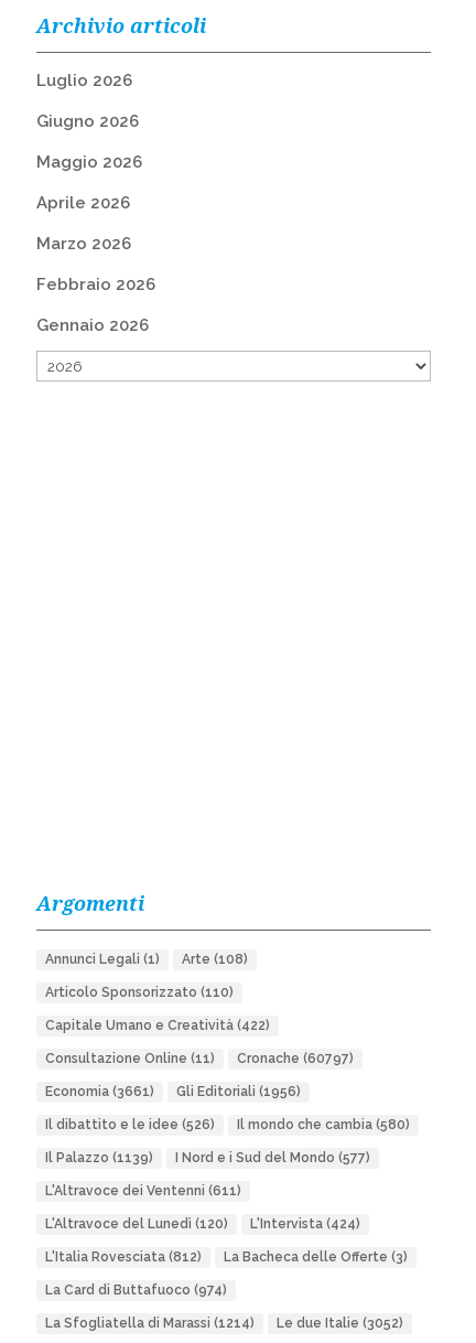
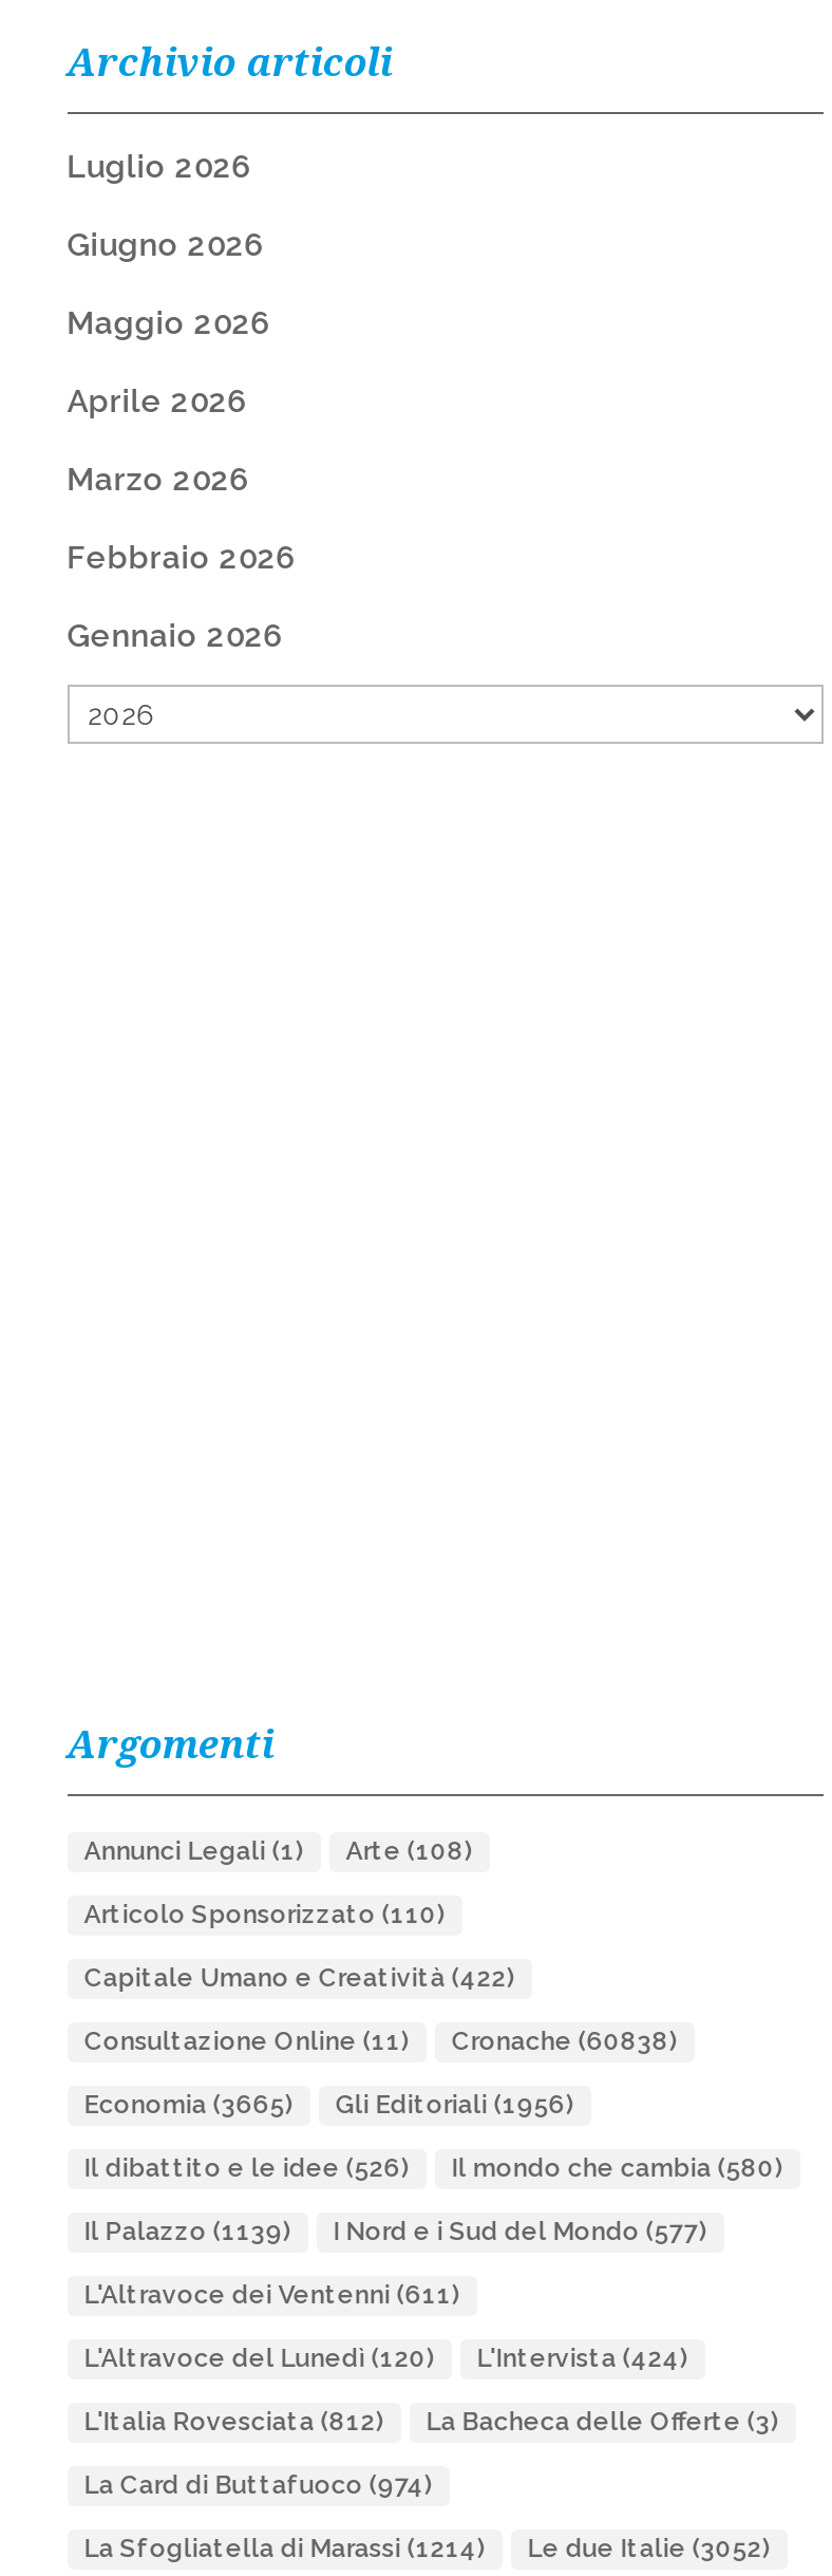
[45,1051,353,1066] Consultazione Online (11) Cronache (60797) -> [84,2027,677,2056] Consultazione Online (11) Cronache (60838)
[45,1084,301,1099] Economia (3661) Gli Editoriali (1956) -> [84,2090,574,2120] Economia (3665) Gli Editoriali (1956)

